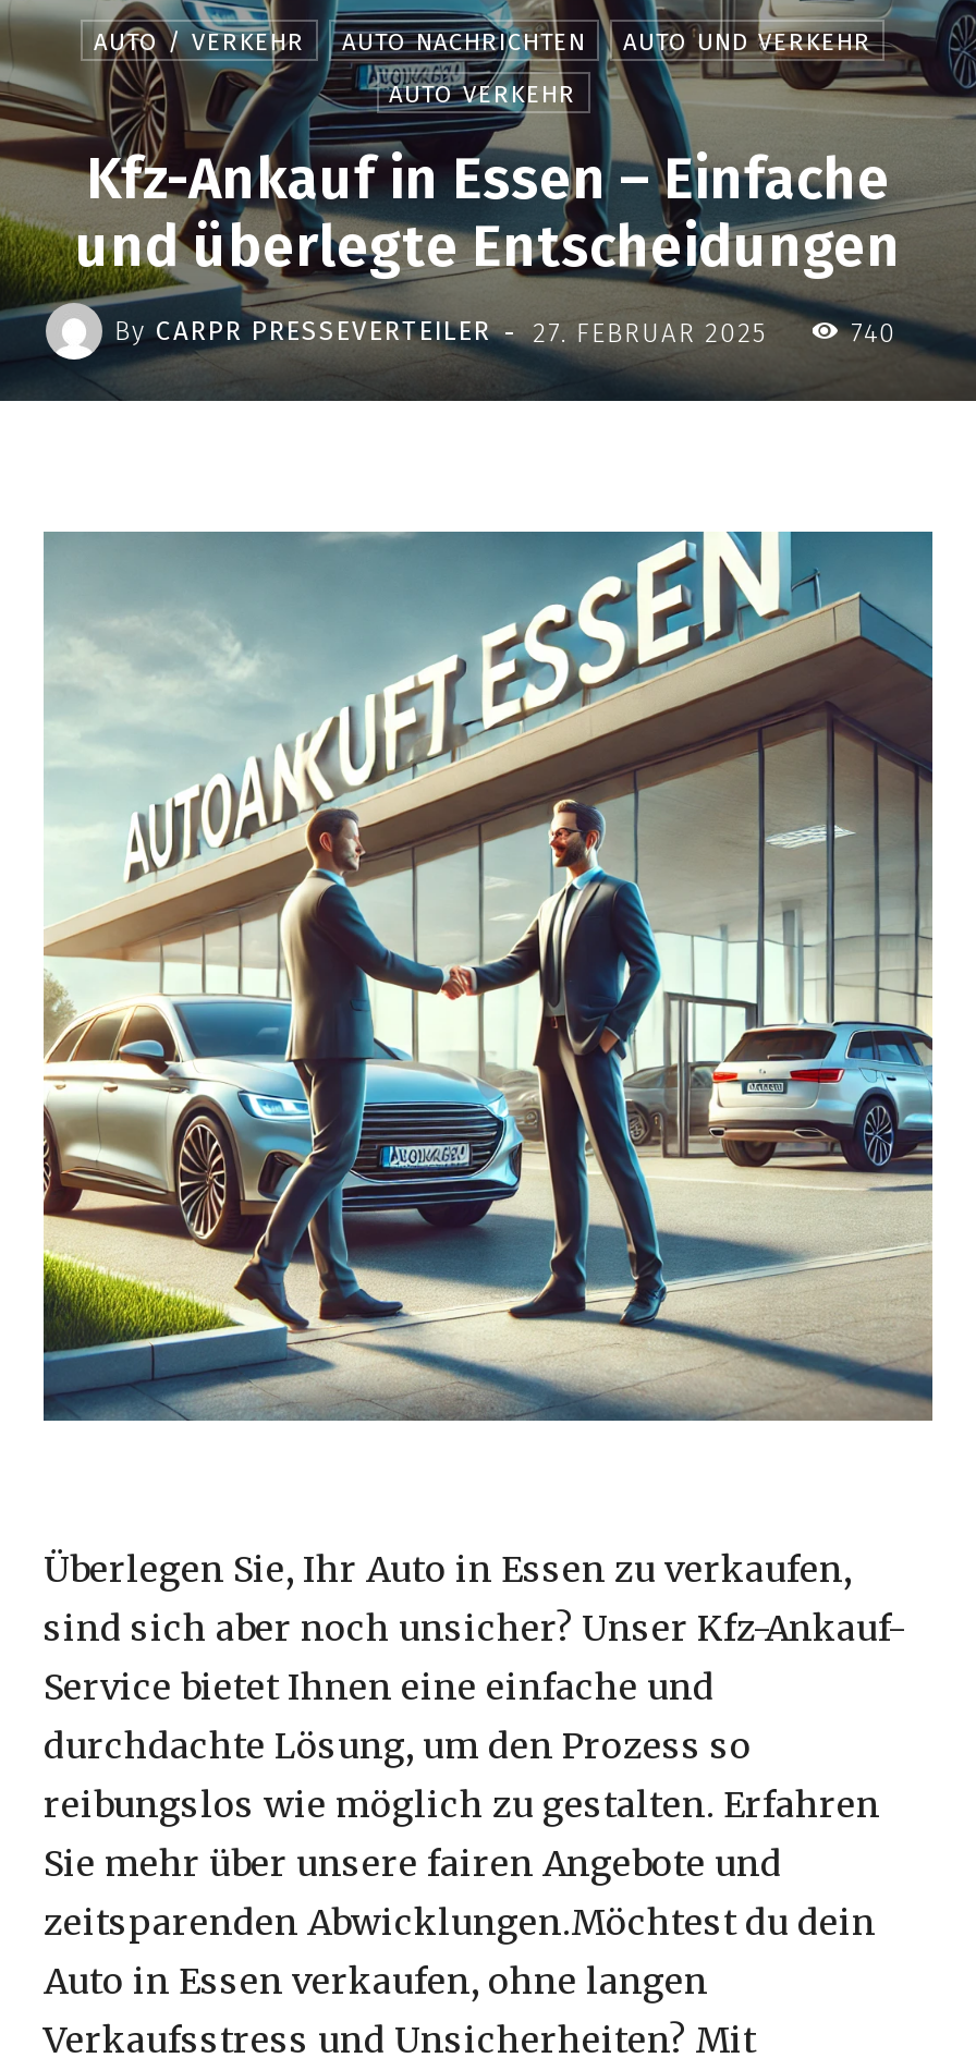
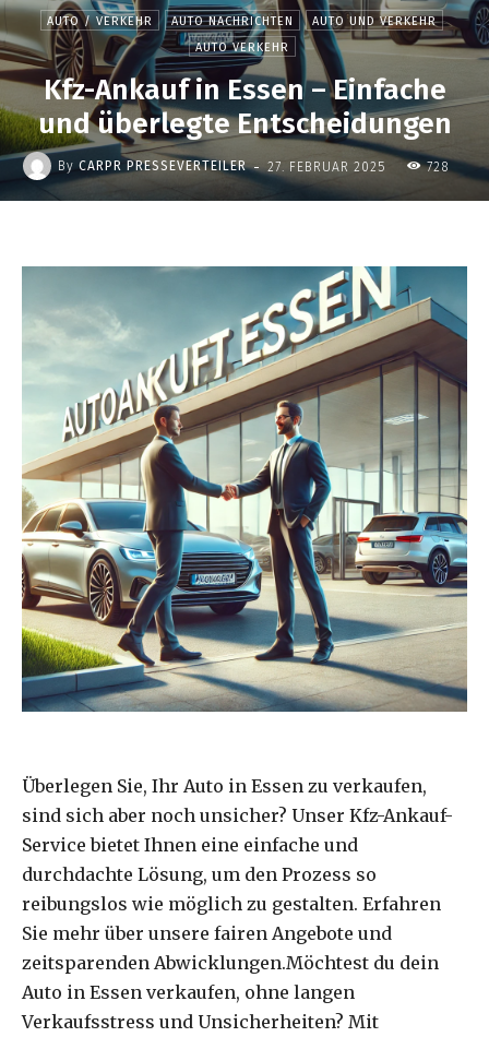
[851,317,896,348] 740 -> [426,159,449,174] 728

